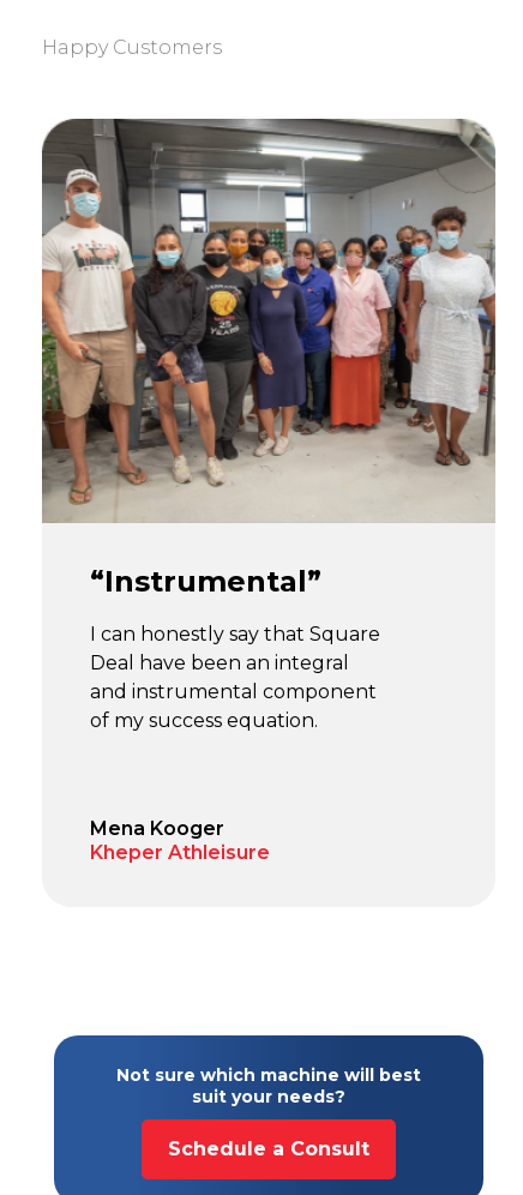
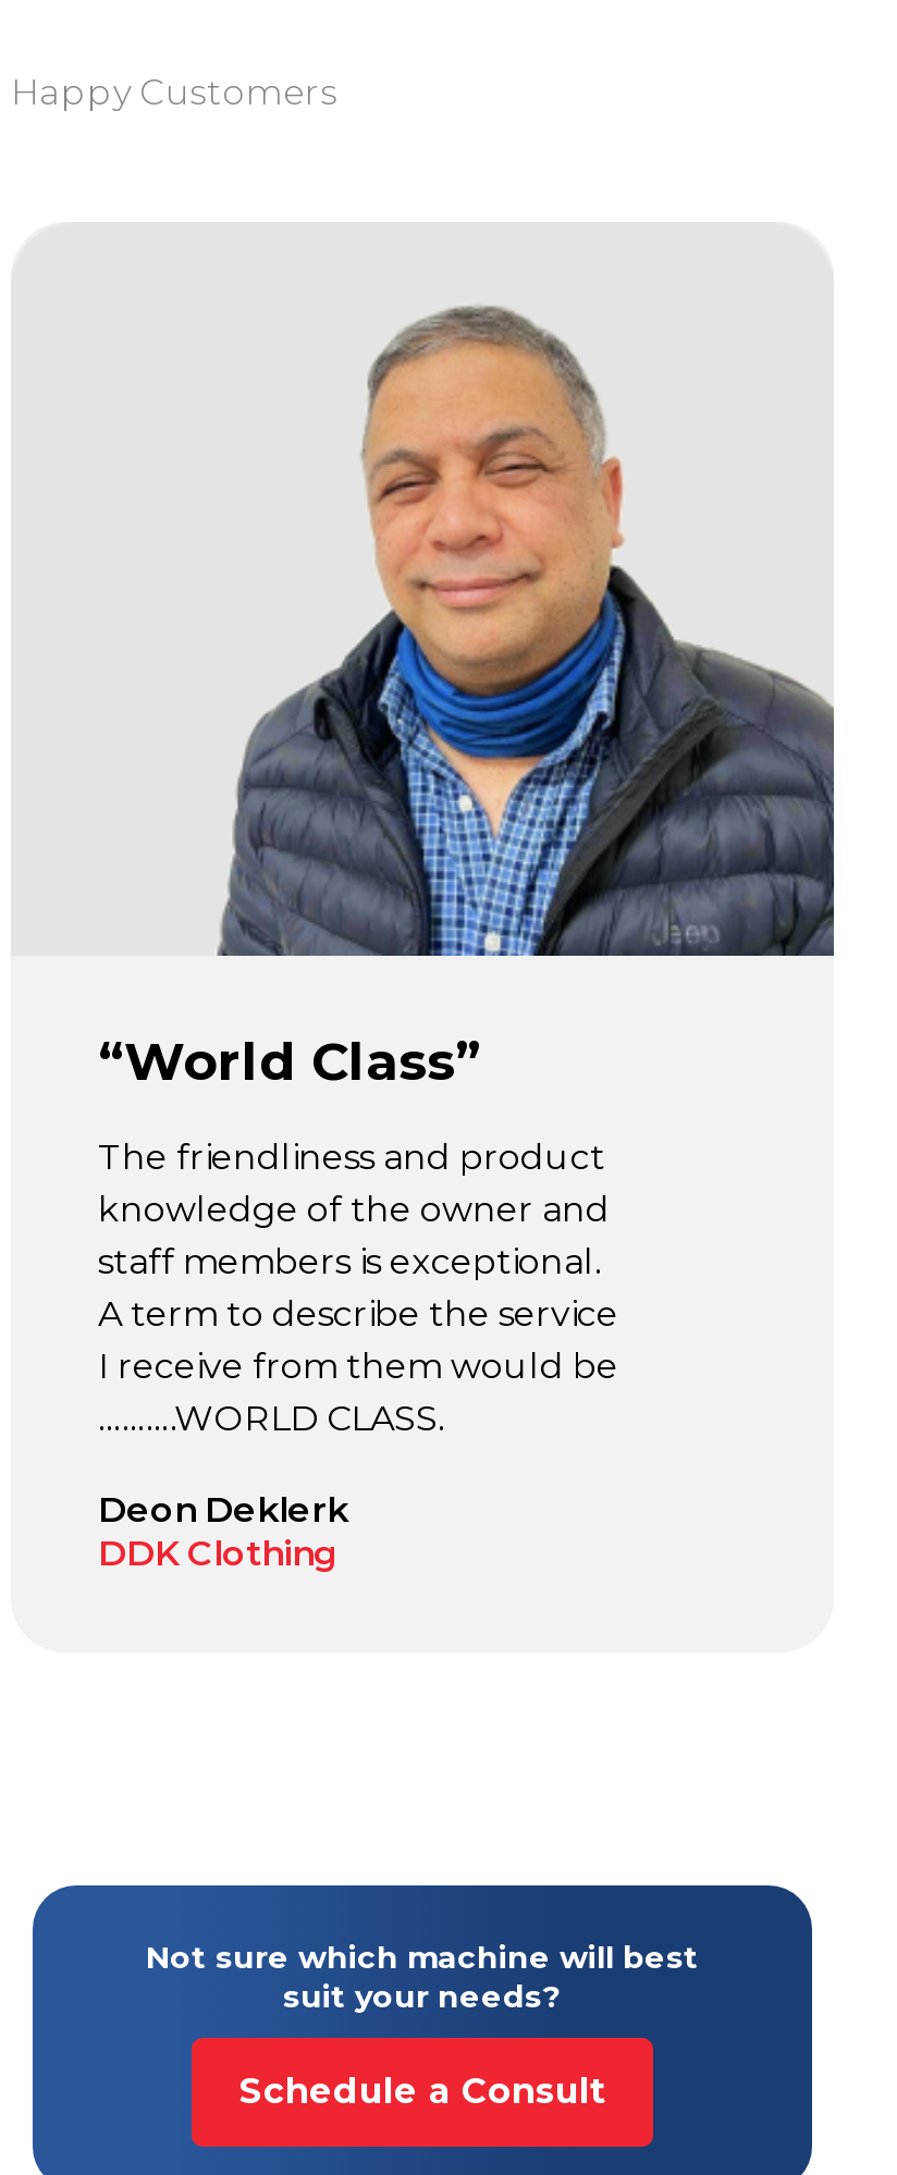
[41,118,497,598] [image] | “Instrumental” -> [11,222,836,1093] [image] | “World Class”
[90,622,380,732] I can honestly say that Square | Deal have been an integral | and instrumental component | of my success equation. -> [98,1136,618,1439] The friendliness and product | knowledge of the owner and | staff members is exceptional. | A term to describe the service | I receive from them would be | ……….WORLD CLASS.
[90,817,270,864] Mena Kooger | Kheper Athleisure -> [98,1489,348,1574] Deon Deklerk | DDK Clothing

